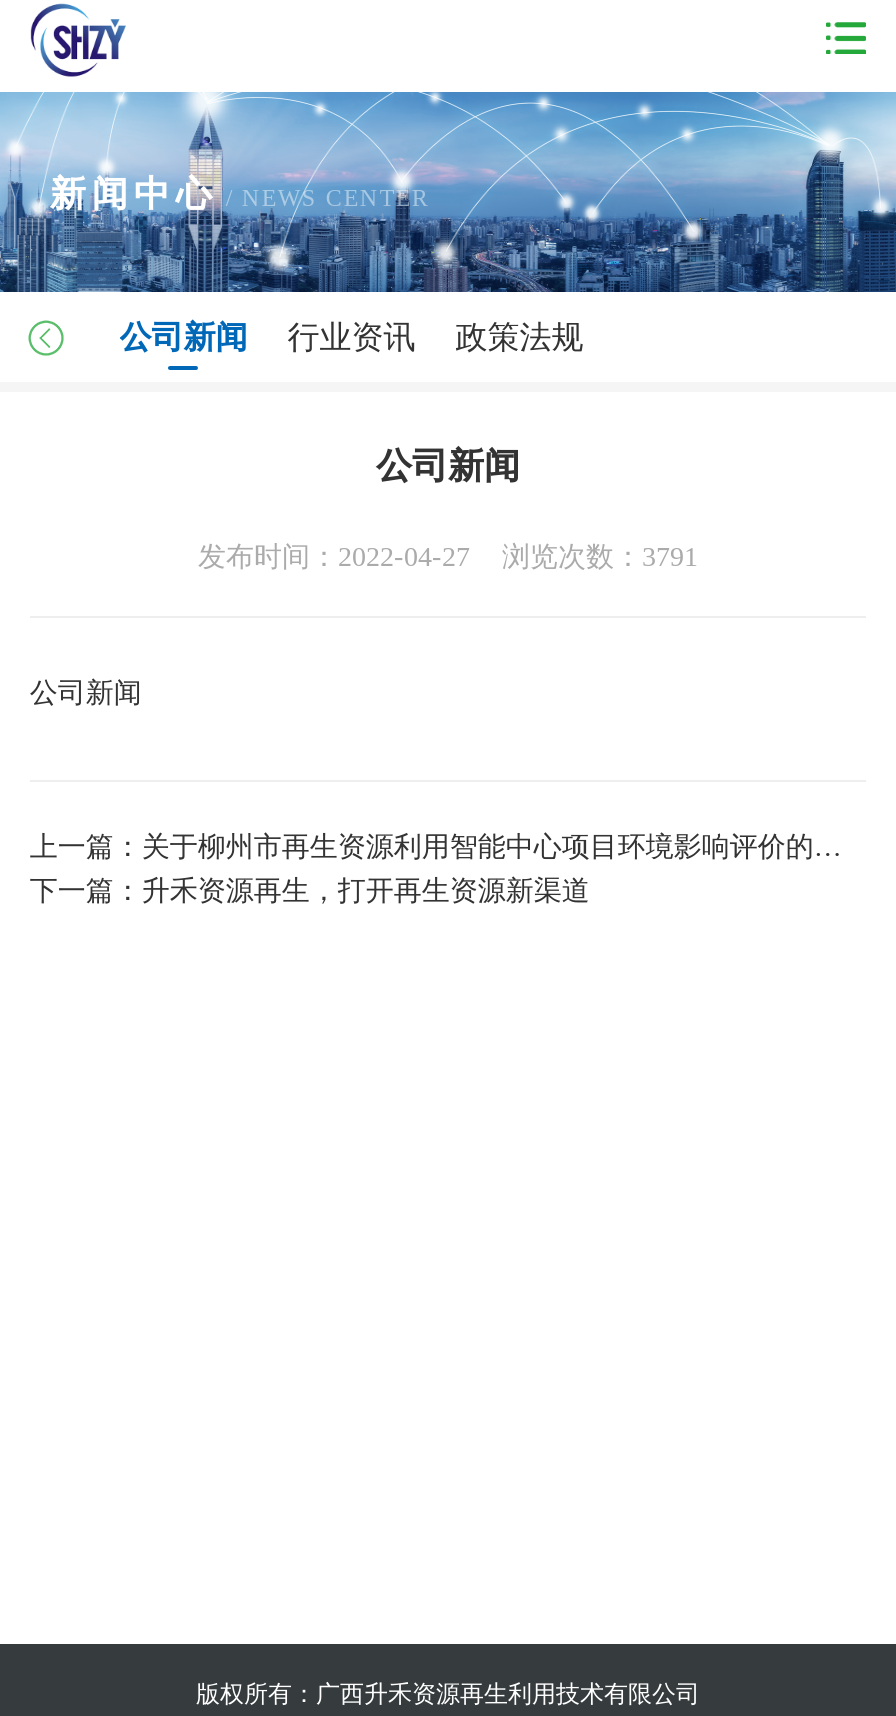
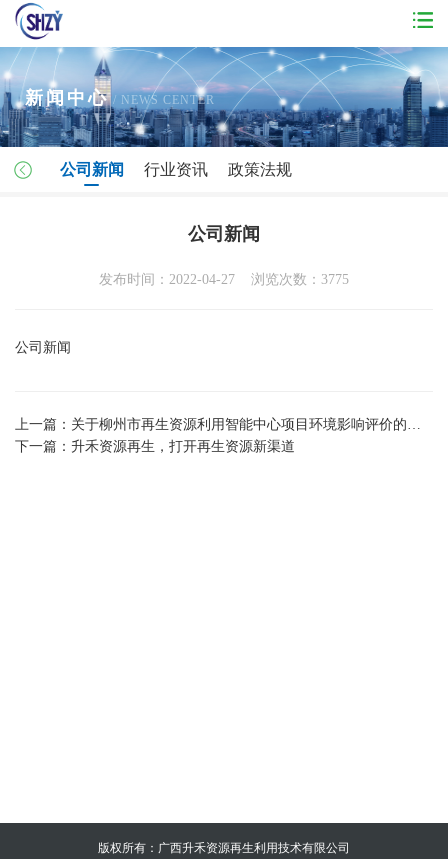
[198,542,698,572] 发布时间：2022-04-27 浏览次数：3791 -> [99,272,349,287] 发布时间：2022-04-27 浏览次数：3775

